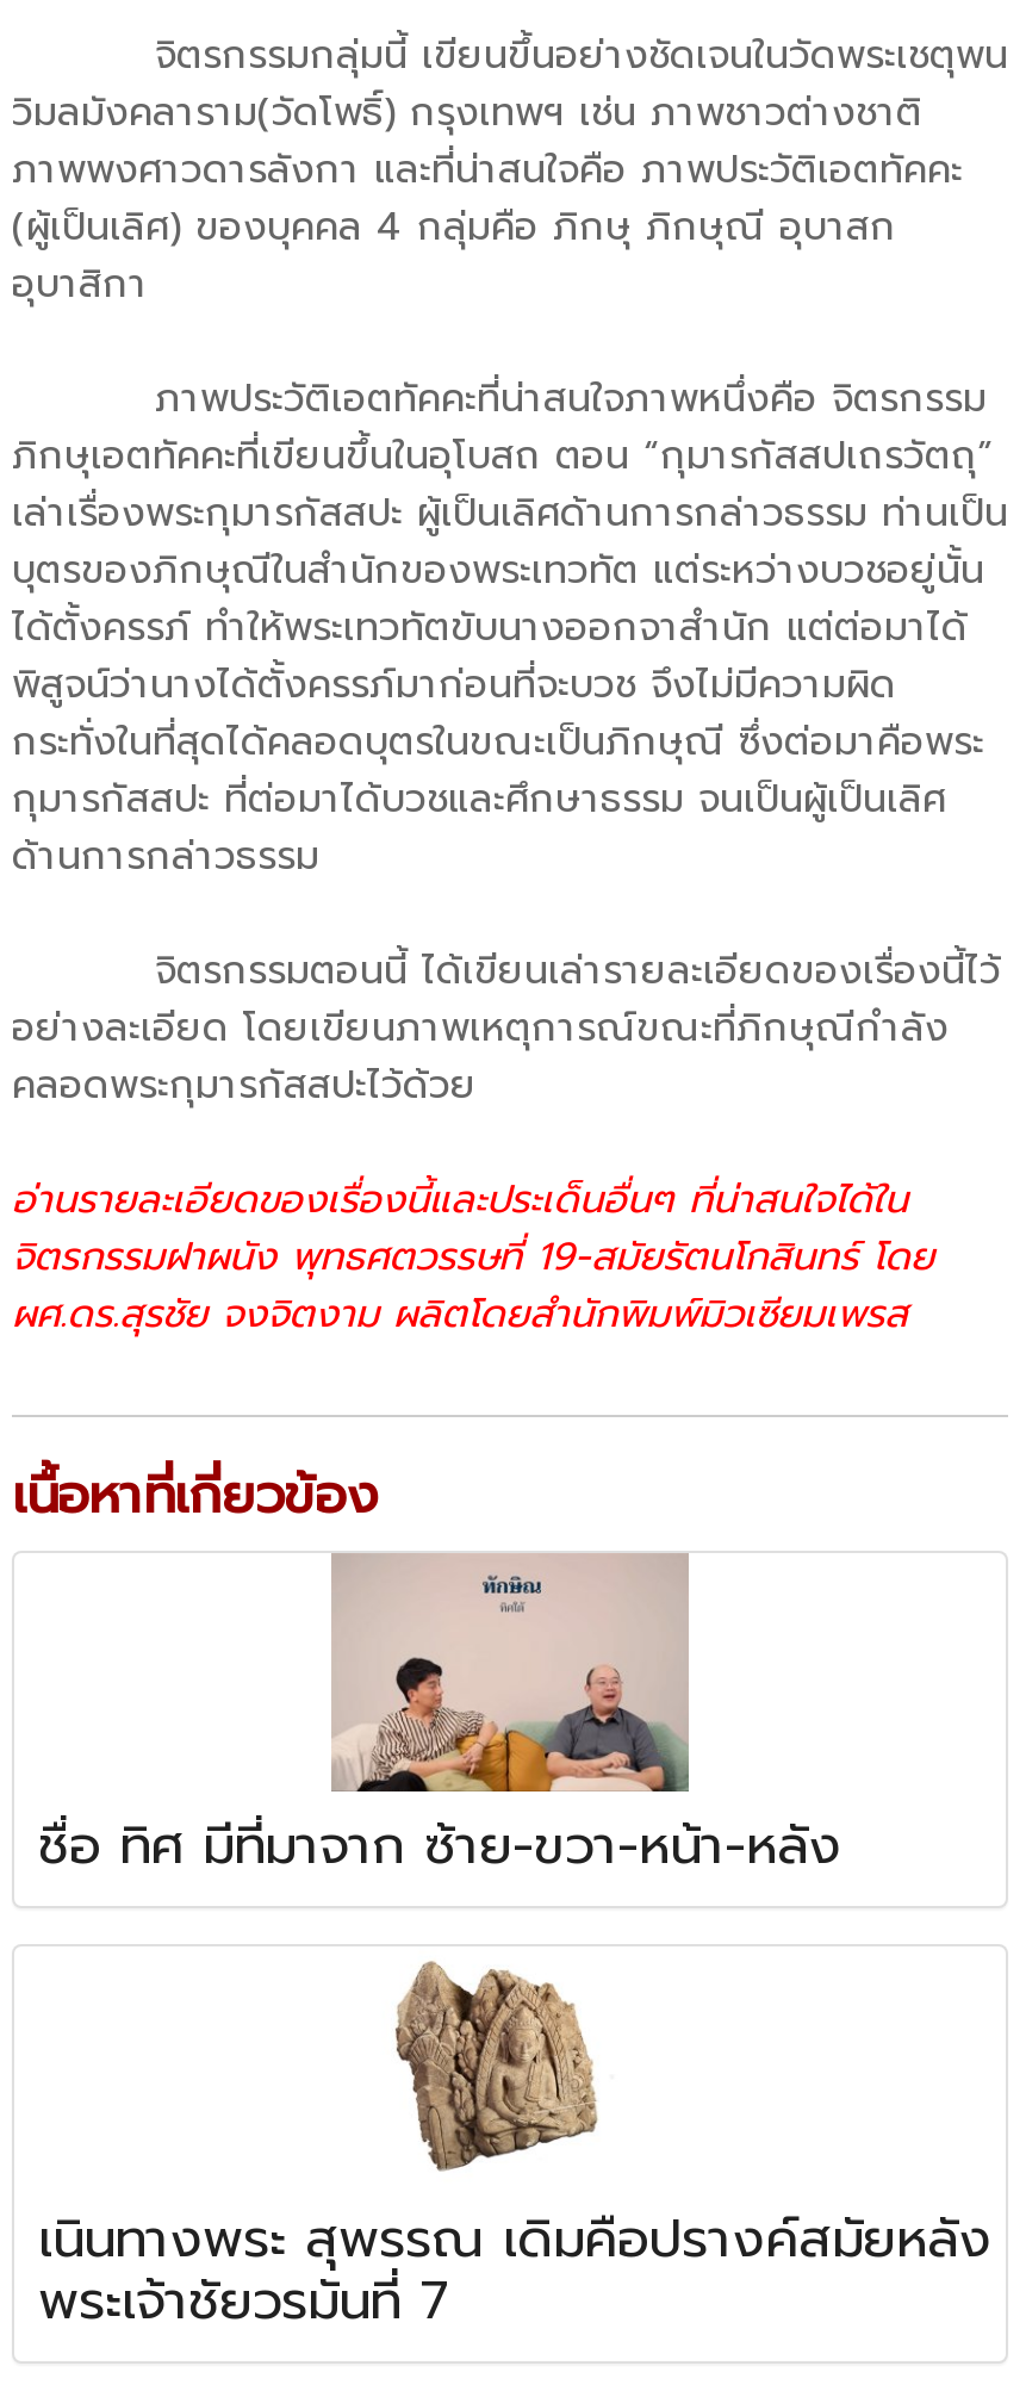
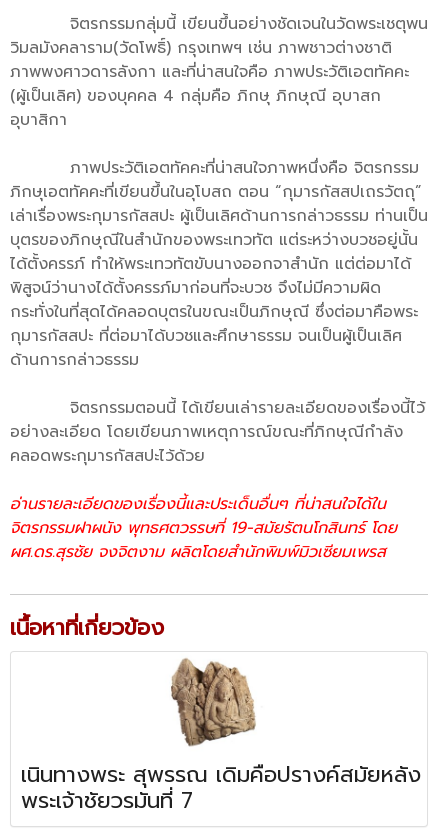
[38,1551,879,1883] [image] | ชื่อ ทิศ มีที่มาจาก ซ้าย-ขวา-หน้า-หลัง -> none

